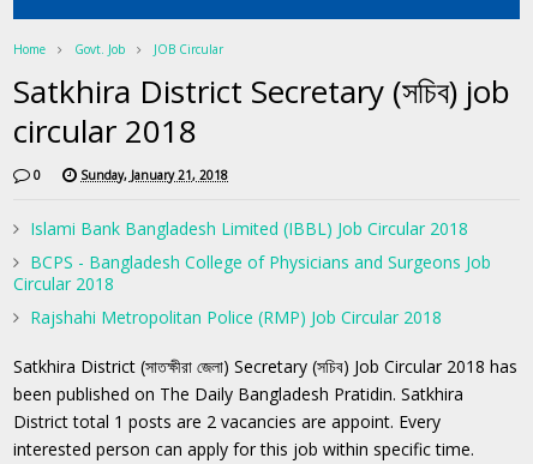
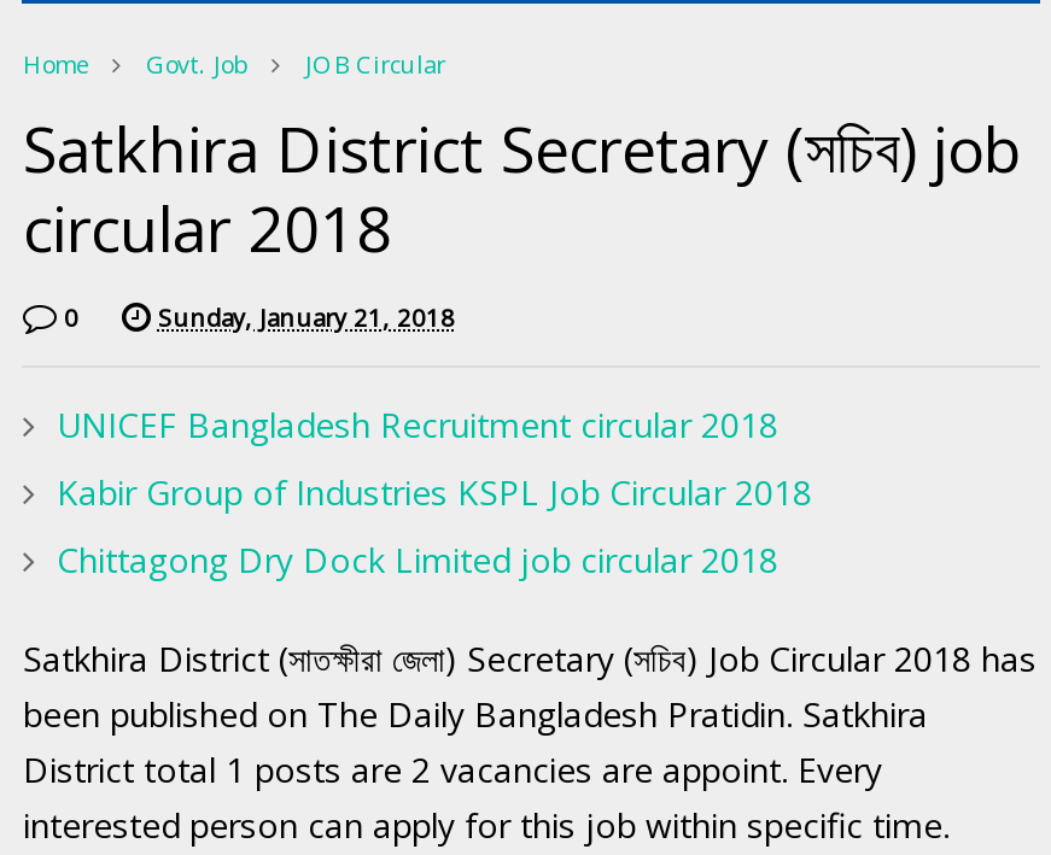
[30,217,469,240] Islami Bank Bangladesh Limited (IBBL) Job Circular 2018 -> [56,401,778,447] UNICEF Bangladesh Recruitment circular 2018
[14,250,491,295] BCPS - Bangladesh College of Physicians and Surgeons Job | Circular 2018 -> [56,469,812,514] Kabir Group of Industries KSPL Job Circular 2018
[30,305,442,328] Rajshahi Metropolitan Police (RMP) Job Circular 2018 -> [56,536,778,582] Chittagong Dry Dock Limited job circular 2018

